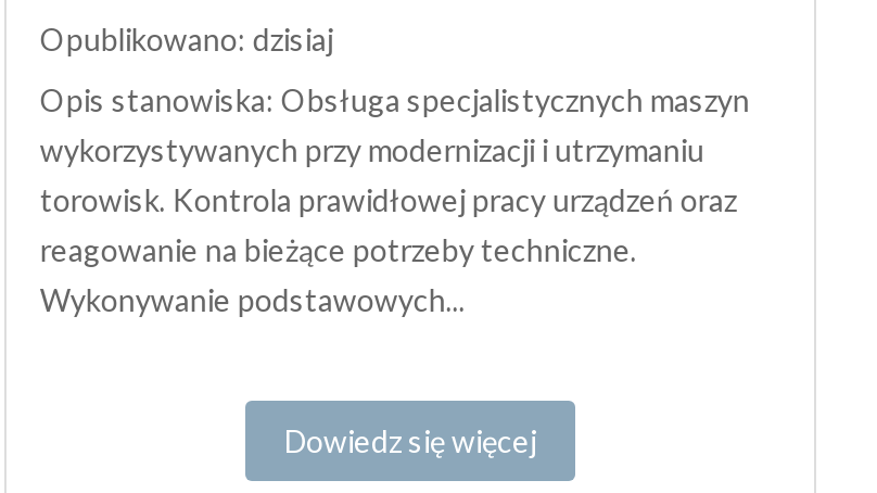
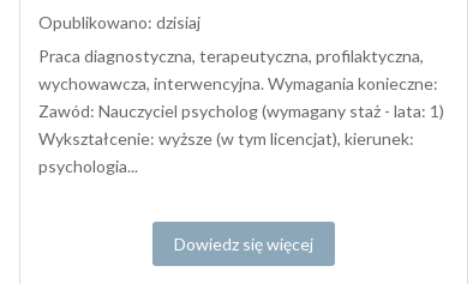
[40,82,750,319] Opis stanowiska: Obsługa specjalistycznych maszyn | wykorzystywanych przy modernizacji i utrzymaniu | torowisk. Kontrola prawidłowej pracy urządzeń oraz | reagowanie na bieżące potrzeby techniczne. | Wykonywanie podstawowych... -> [39,46,445,177] Praca diagnostyczna, terapeutyczna, profilaktyczna, | wychowawcza, interwencyjna. Wymagania konieczne: | Zawód: Nauczyciel psycholog (wymagany staż - lata: 1) | Wykształcenie: wyższe (w tym licencjat), kierunek: | psychologia...

